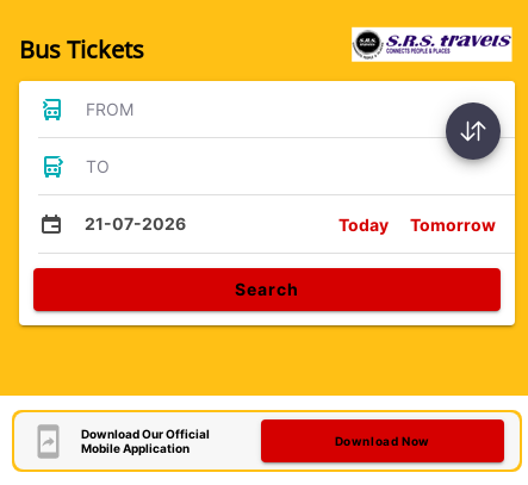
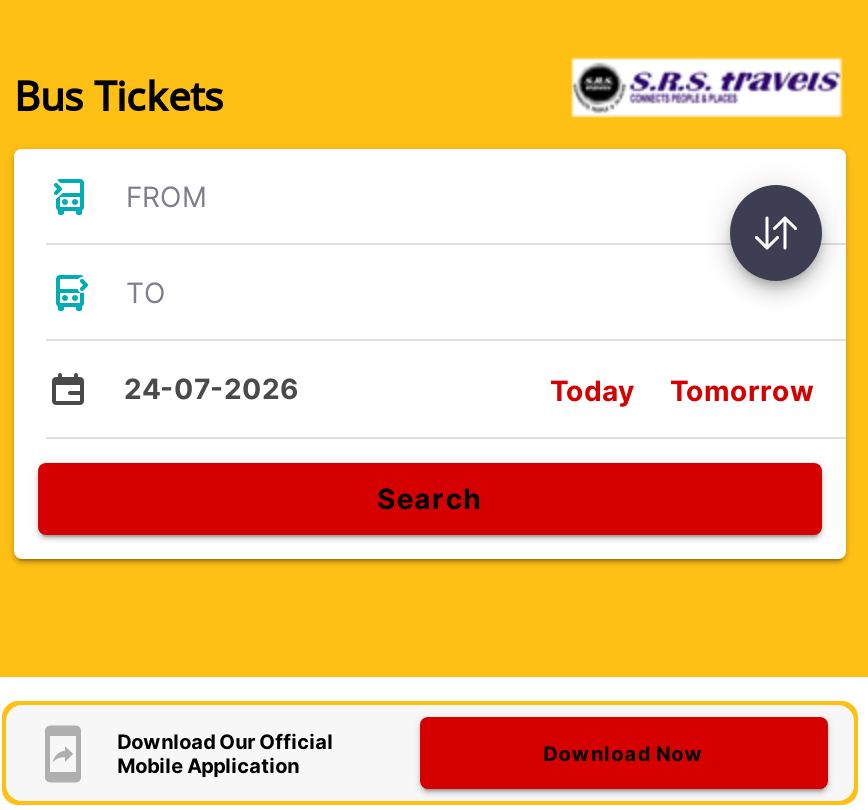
[85,213,186,234] 21-07-2026 -> [124,371,298,405] 24-07-2026

